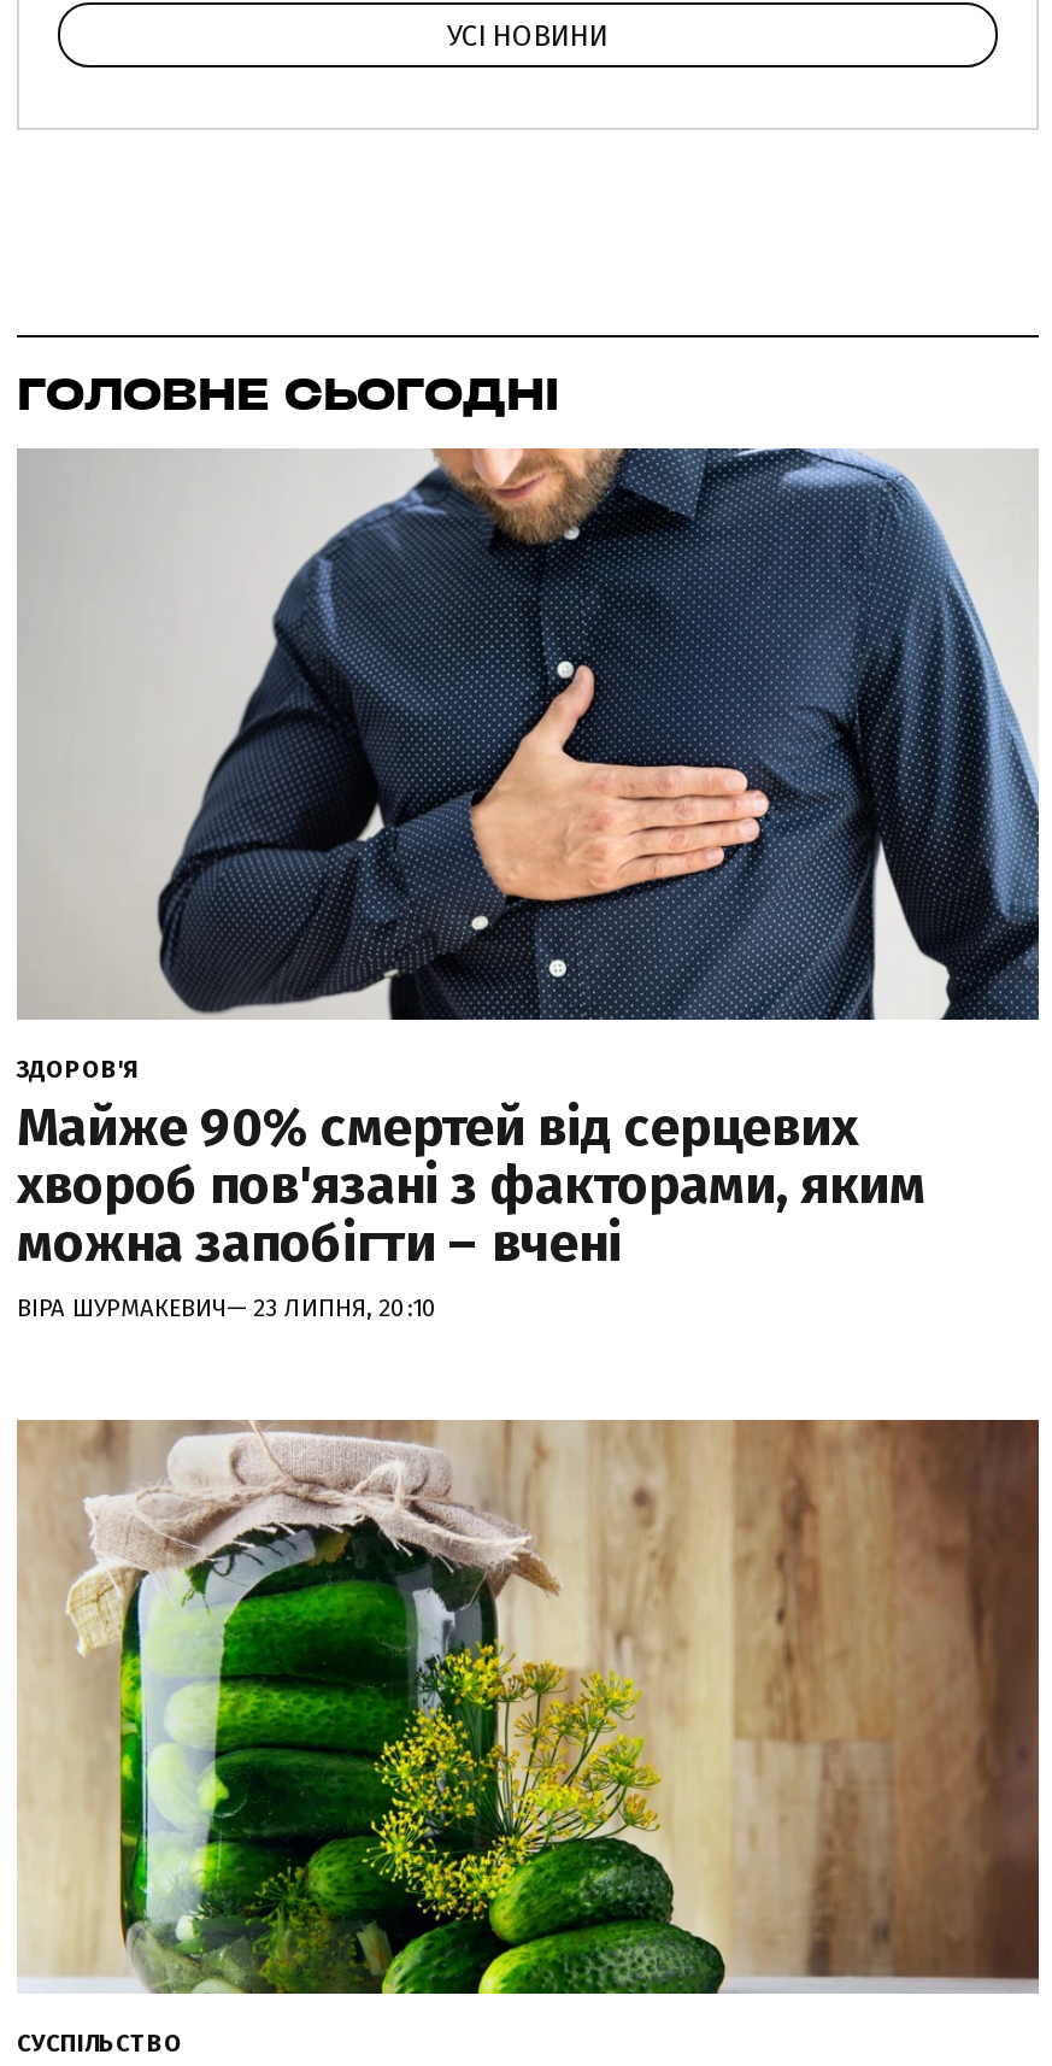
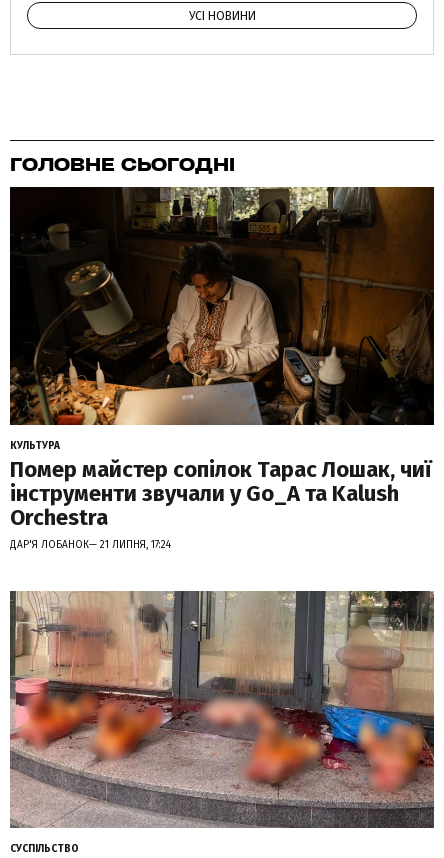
[17,446,1041,1325] [image] | ЗДОРОВ'Я | Майже 90% смертей від серцевих | хвороб пов'язані з факторами, яким | можна запобігти – вчені | ВІРА ШУРМАКЕВИЧ— 23 ЛИПНЯ, 20:10 -> [9,186,435,551] [image] | КУЛЬТУРА | Помер майстер сопілок Тарас Лошак, чиї | інструменти звучали у Go_A та Kalush | Orchestra | ДАР'Я ЛОБАНОК— 21 ЛИПНЯ, 17:24
[17,1418,1039,1996] [image] -> [9,590,434,829] [image]

